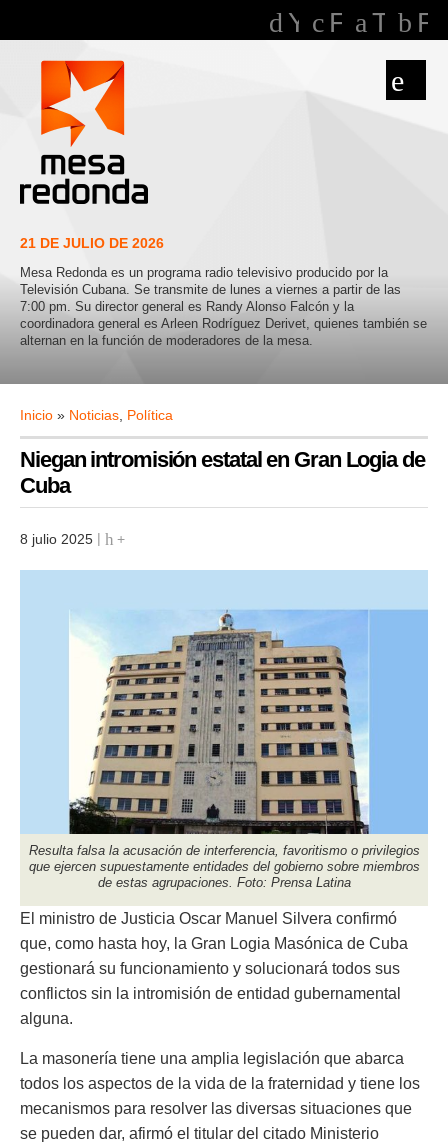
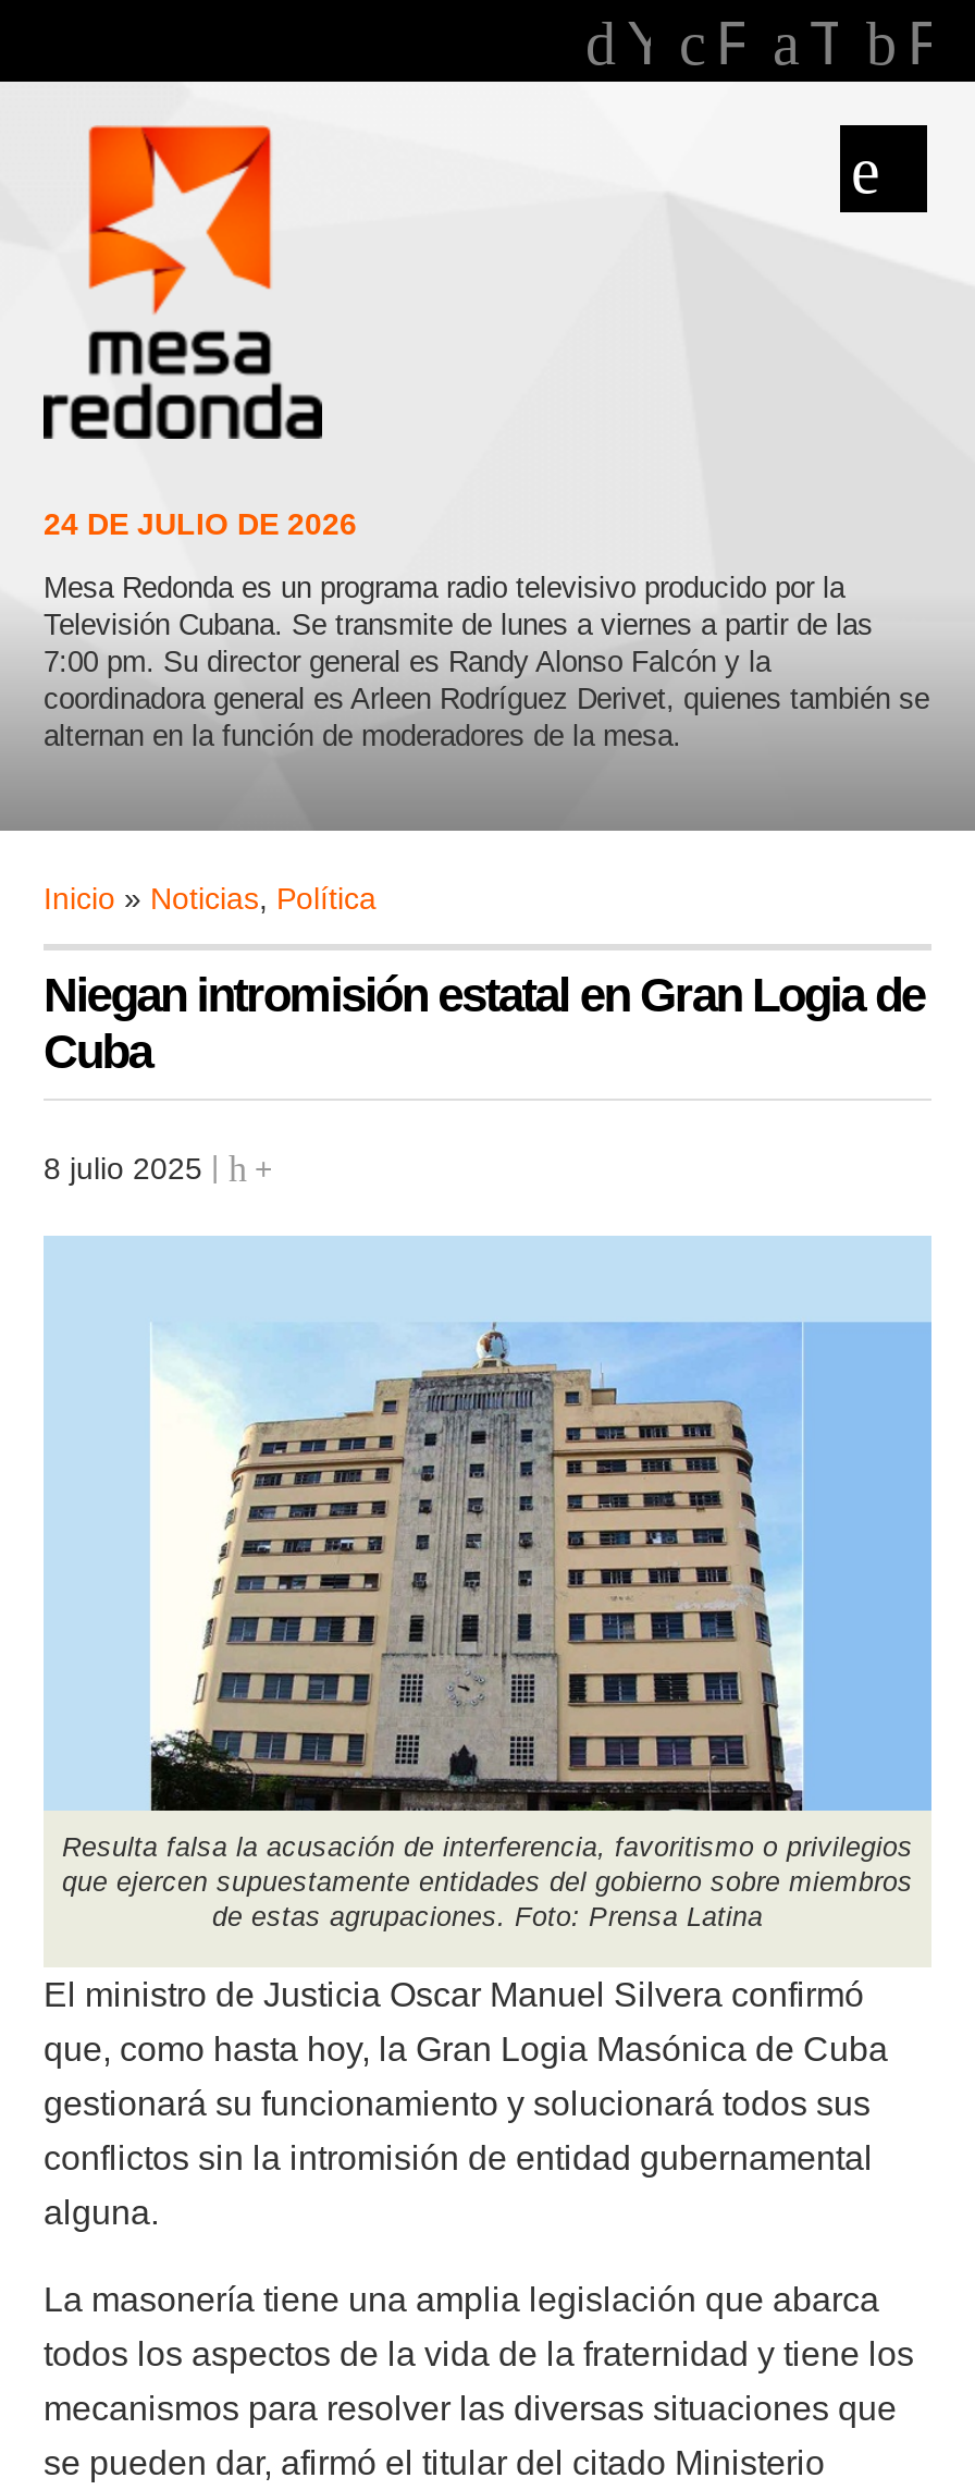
[20,235,164,251] 21 DE JULIO DE 2026 -> [44,506,357,541] 24 DE JULIO DE 2026

